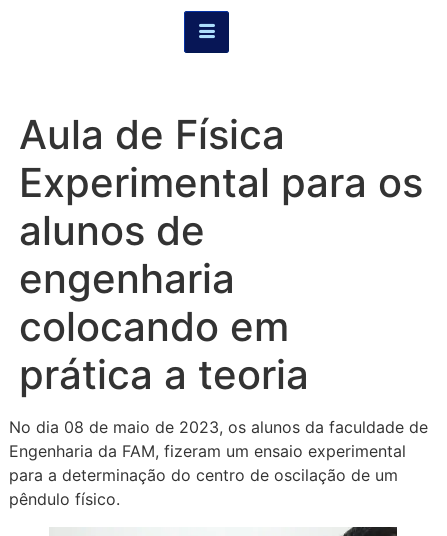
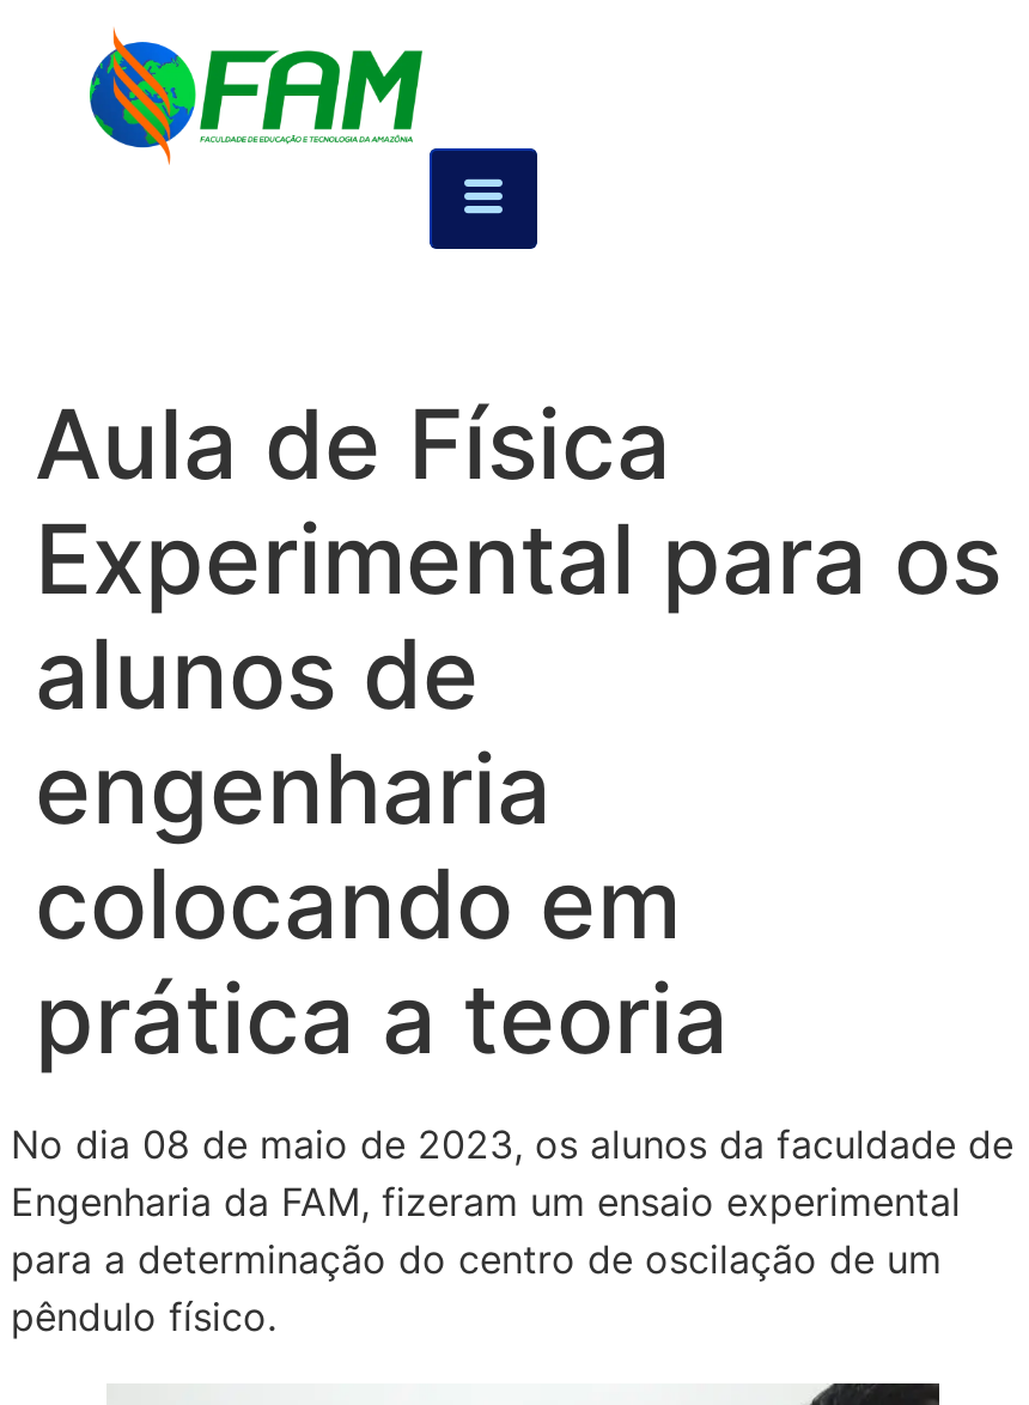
none -> [87,29,425,163] [image]

